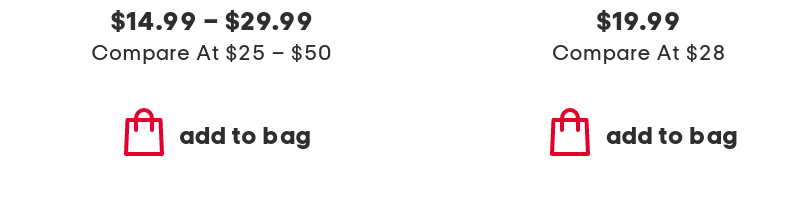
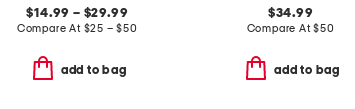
[552,9,727,63] $19.99 | Compare At $28 -> [247,7,335,34] $34.99 | Compare At $50

